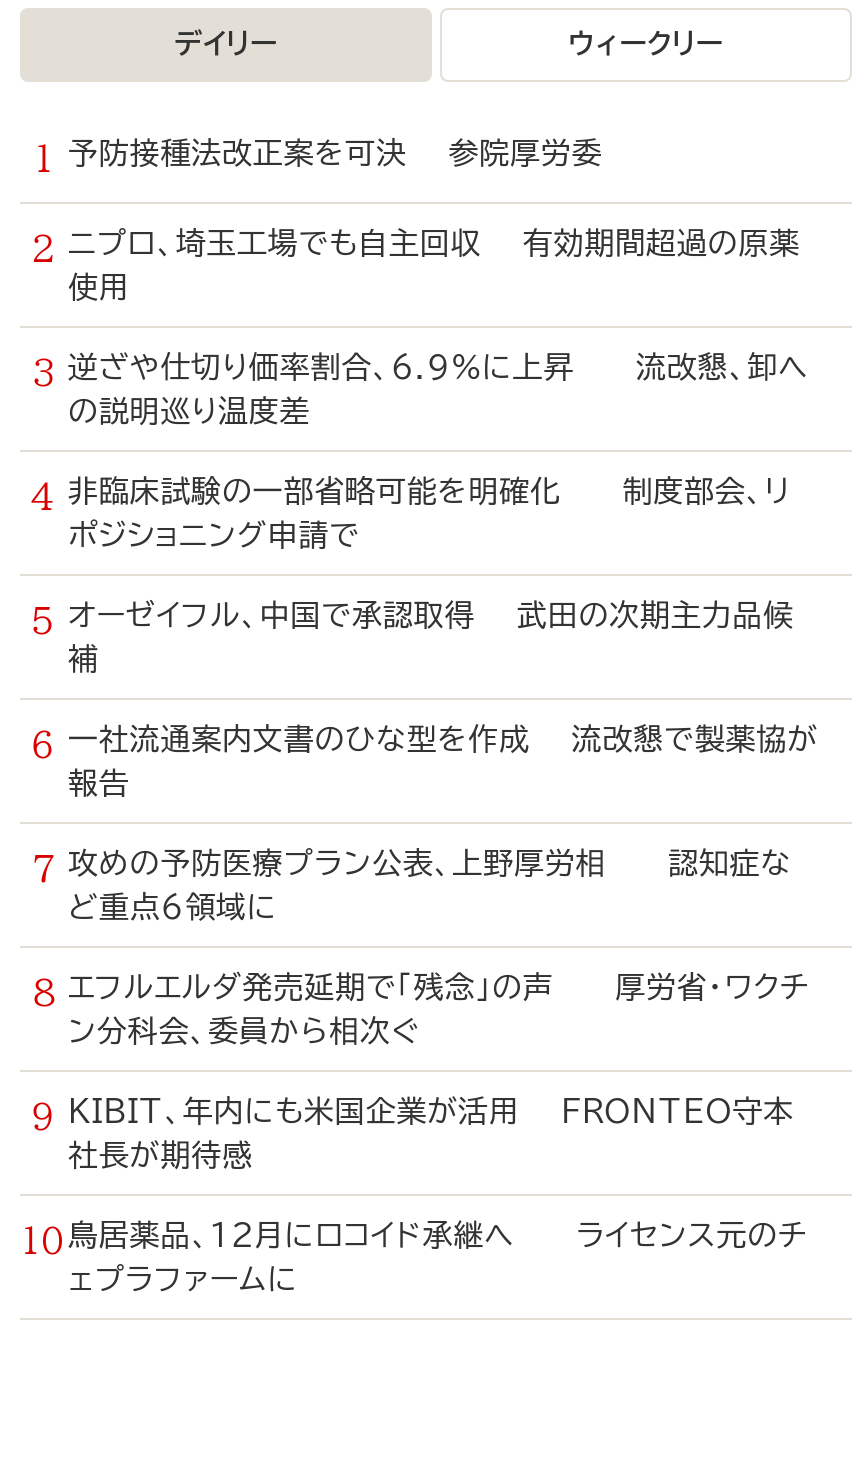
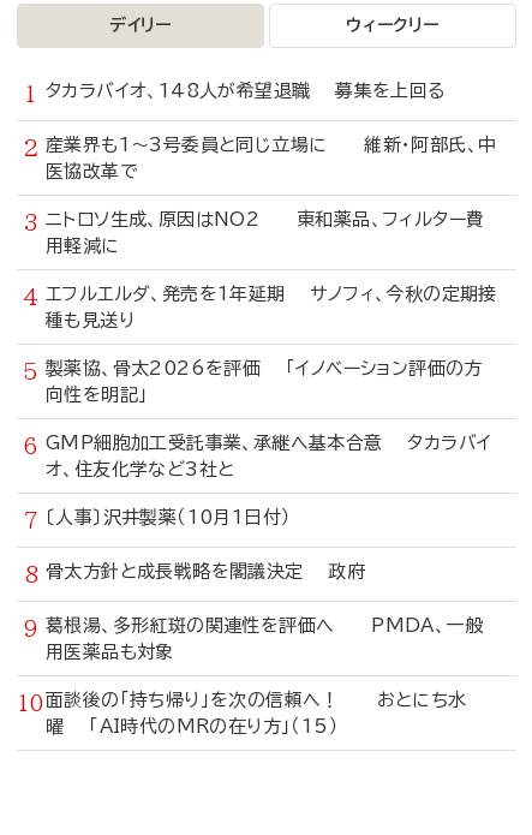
[68,138,818,1294] 予防接種法改正案を可決 参院厚労委 | ニプロ、埼玉工場でも自主回収 有効期間超過の原薬 | 使用 | 逆ざや仕切り価率割合、6.9％に上昇 流改懇、卸へ | の説明巡り温度差 | 非臨床試験の一部省略可能を明確化 制度部会、リ | ポジショニング申請で | オーゼイフル、中国で承認取得 武田の次期主力品候 | 補 | 一社流通案内文書のひな型を作成 流改懇で製薬協が | 報告 | 攻めの予防医療プラン公表、上野厚労相 認知症な | ど重点6領域に | エフルエルダ発売延期で「残念」の声 厚労省・ワクチ | ン分科会、委員から相次ぐ | KIBIT、年内にも米国企業が活用 FRONTEO守本 | 社長が期待感 | 鳥居薬品、12月にロコイド承継へ ライセンス元のチ | ェプラファームに -> [46,82,497,735] タカラバイオ、148人が希望退職 募集を上回る | 産業界も1～3号委員と同じ立場に 維新・阿部氏、中 | 医協改革で | ニトロソ生成、原因はNO2 東和薬品、フィルター費 | 用軽減に | エフルエルダ、発売を1年延期 サノフィ、今秋の定期接 | 種も見送り | 製薬協、骨太2026を評価 「イノベーション評価の方 | 向性を明記」 | GMP細胞加工受託事業、承継へ基本合意 タカラバイ | オ、住友化学など3社と | 〔人事〕沢井製薬（10月1日付） | 骨太方針と成長戦略を閣議決定 政府 | 葛根湯、多形紅斑の関連性を評価へ PMDA、一般 | 用医薬品も対象 | 面談後の「持ち帰り」を次の信頼へ！ おとにち水 | 曜 「AI時代のMRの在り方」（15）

